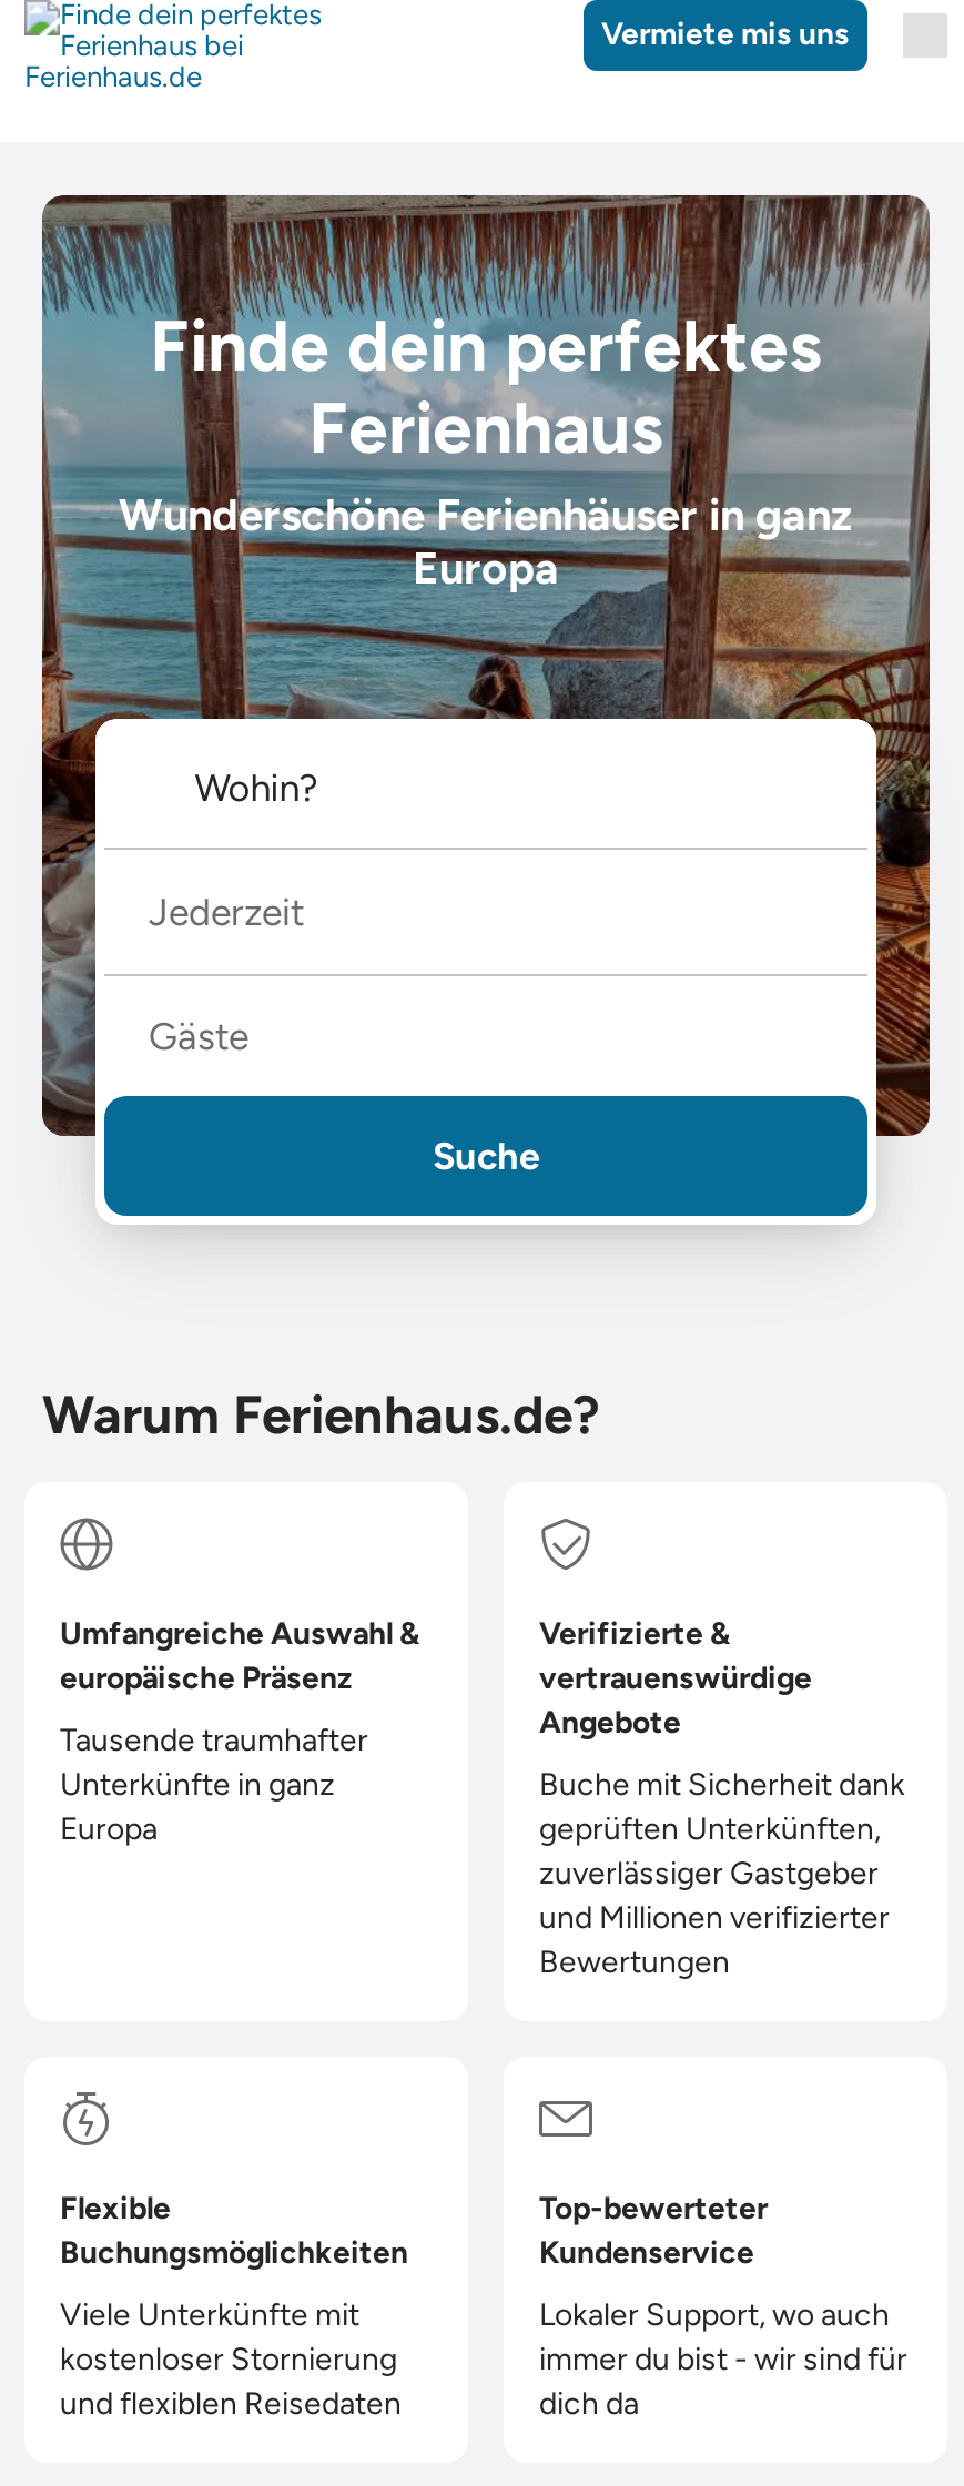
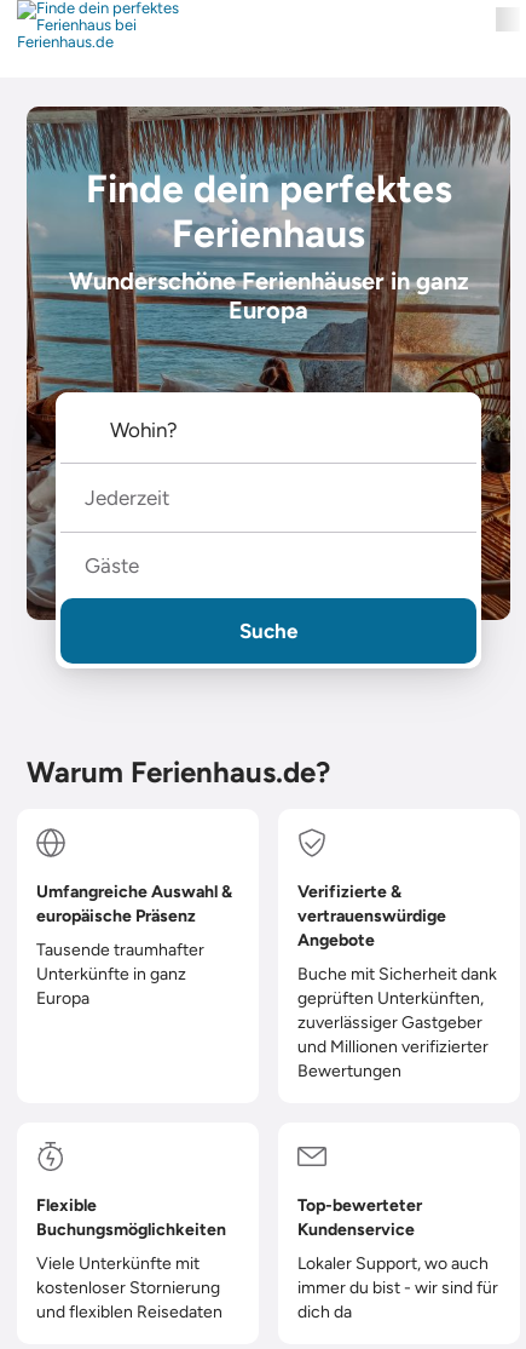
[601,16,850,53] Vermiete mis uns -> none

